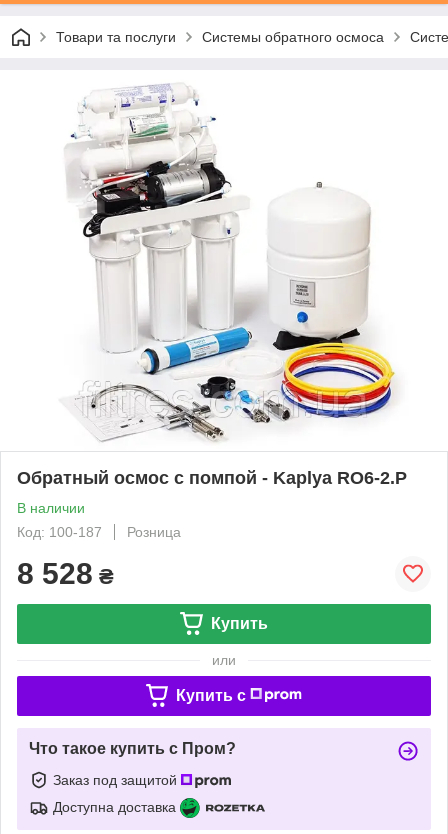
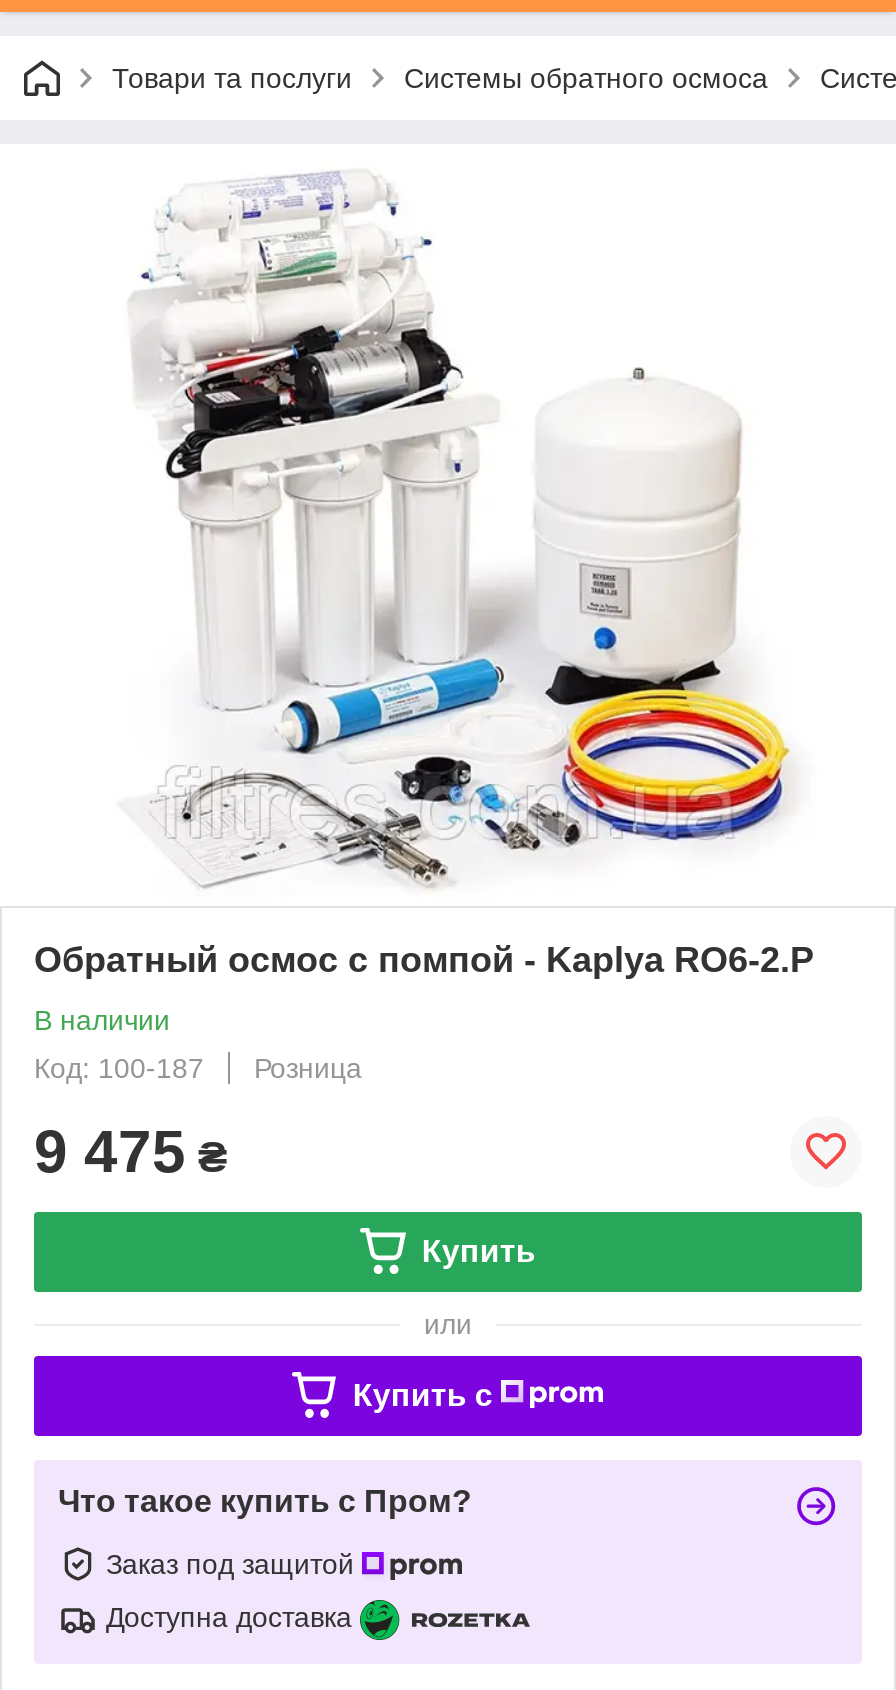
[17,557,114,590] 8 528 ₴ -> [34,1118,228,1184] 9 475 ₴

